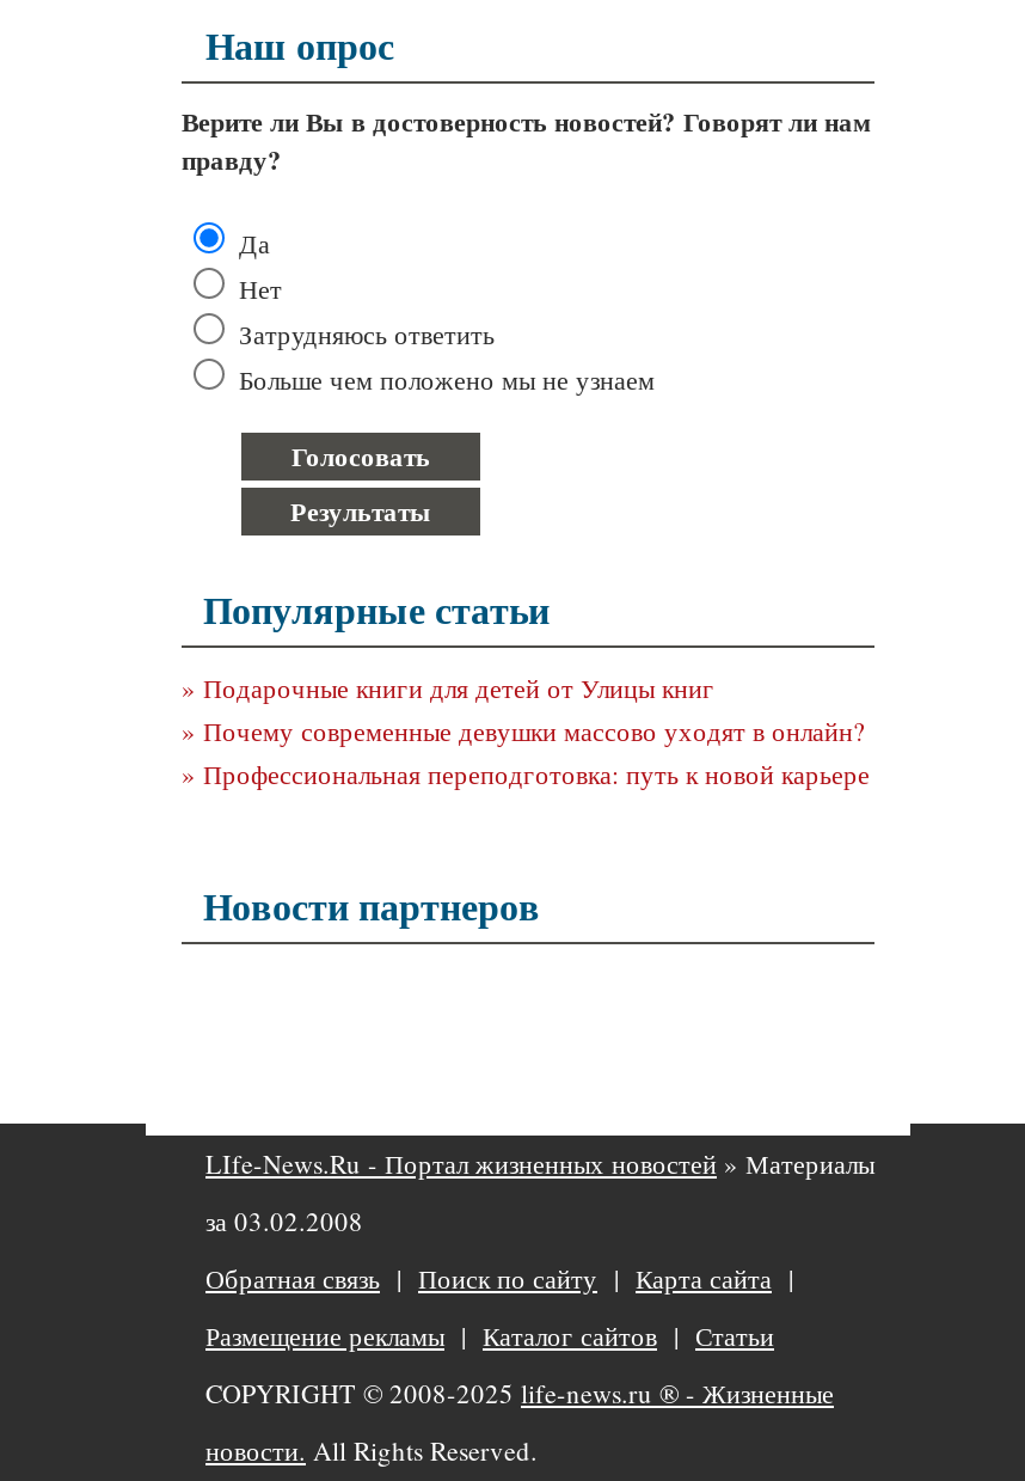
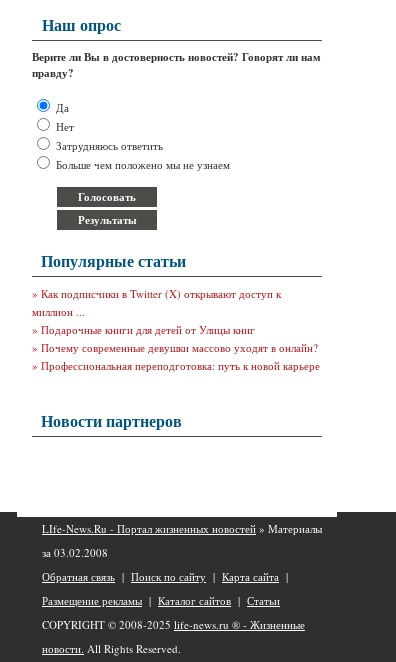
none -> [32,286,281,319] » Как подписчики в Twitter (X) открывают доступ к | миллион ...

